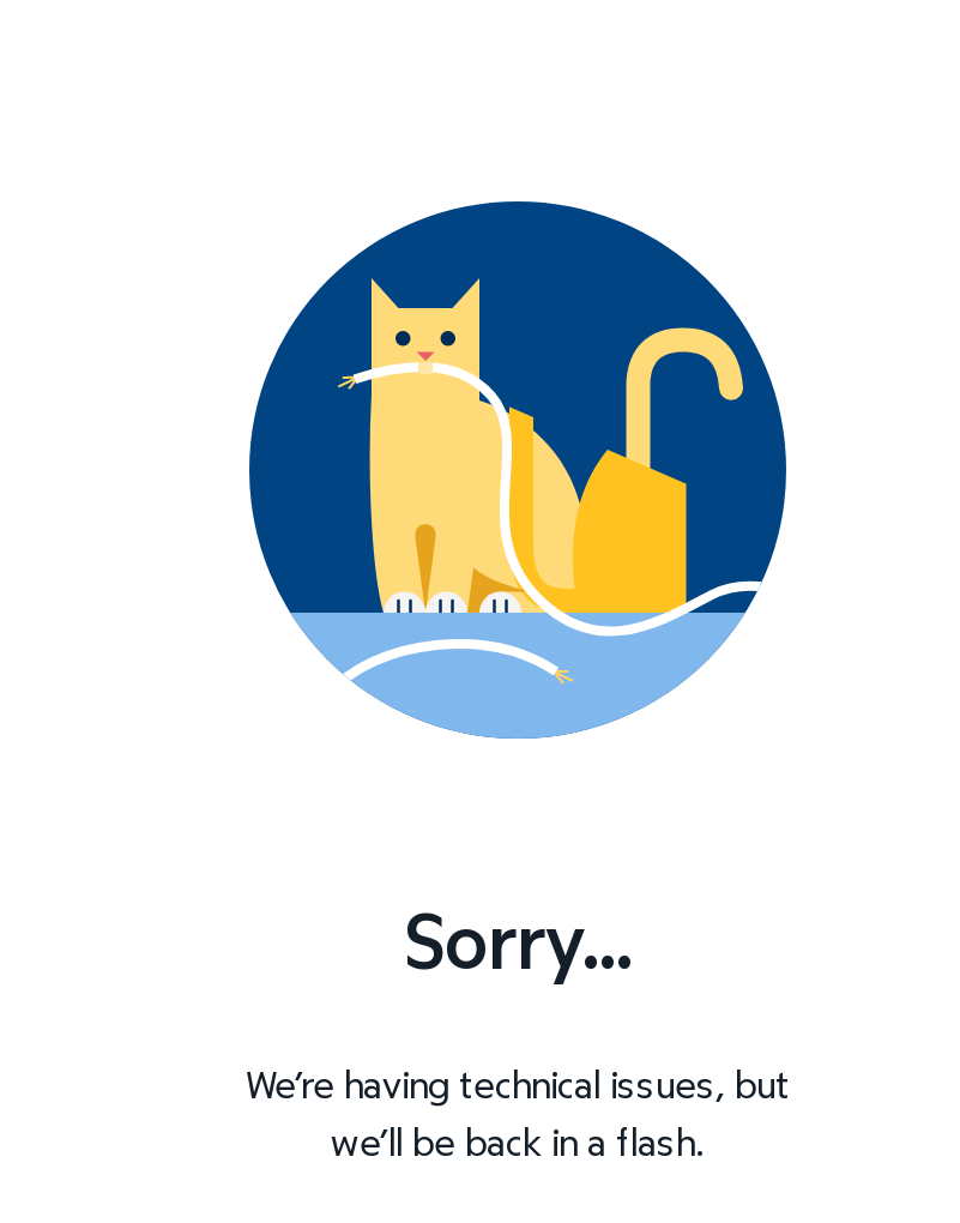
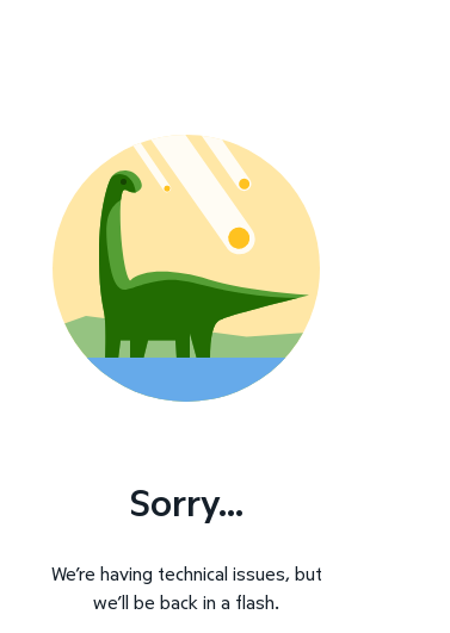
[247,199,789,686] [image] -> [53,135,320,374] [image]

